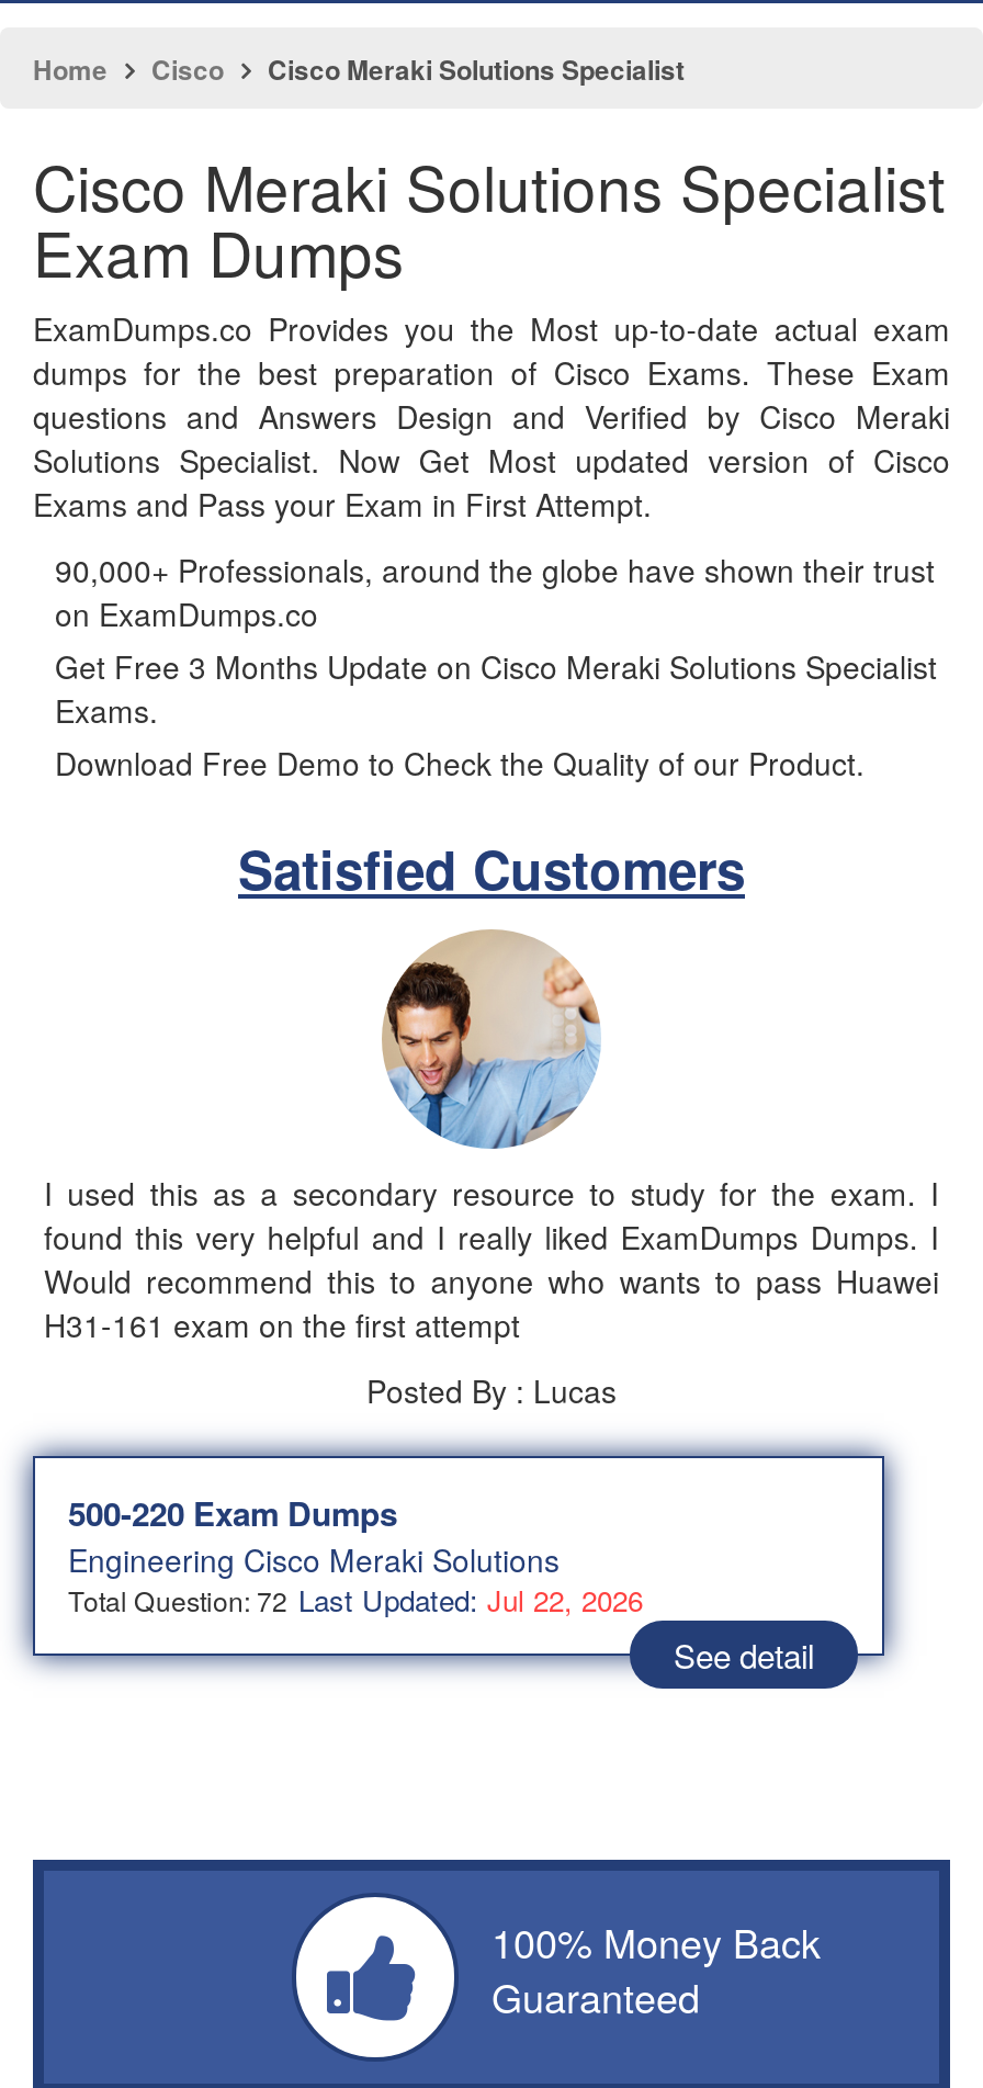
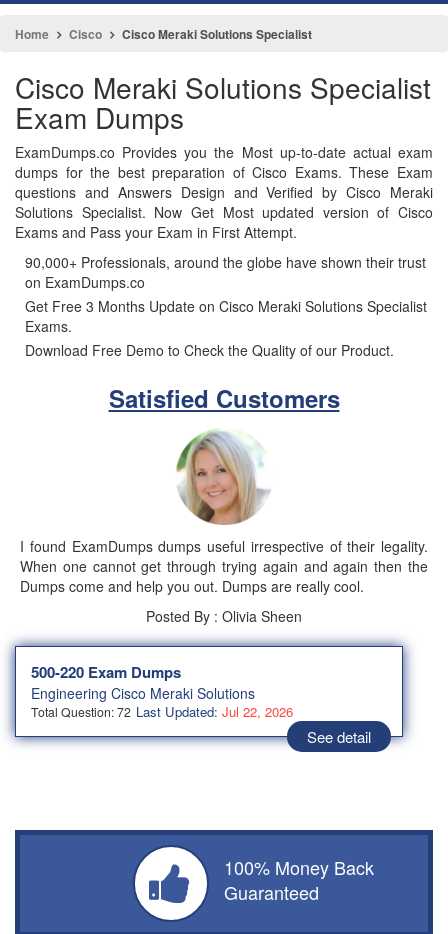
[44,929,939,1346] [image] | I used this as a secondary resource to study for the exam. I | found this very helpful and I really liked ExamDumps Dumps. I | Would recommend this to anyone who wants to pass Huawei | H31-161 exam on the first attempt -> [20,426,428,596] [image] | I found ExamDumps dumps useful irrespective of their legality. | When one cannot get through trying again and again then the | Dumps come and help you out. Dumps are really cool.
[366,1368,617,1412] Posted By : Lucas -> [146,606,302,626] Posted By : Olivia Sheen

